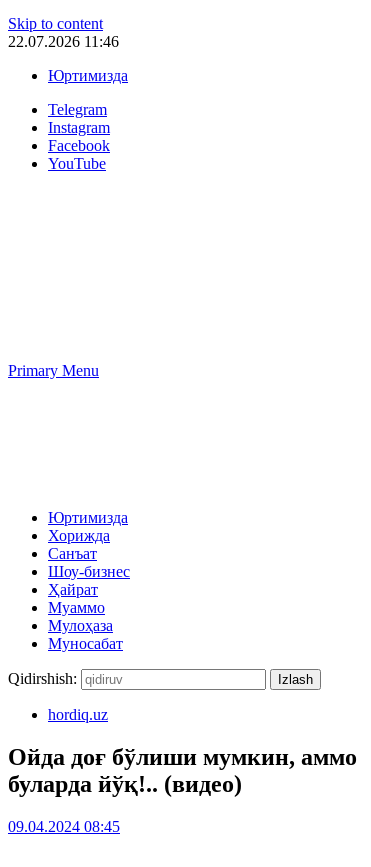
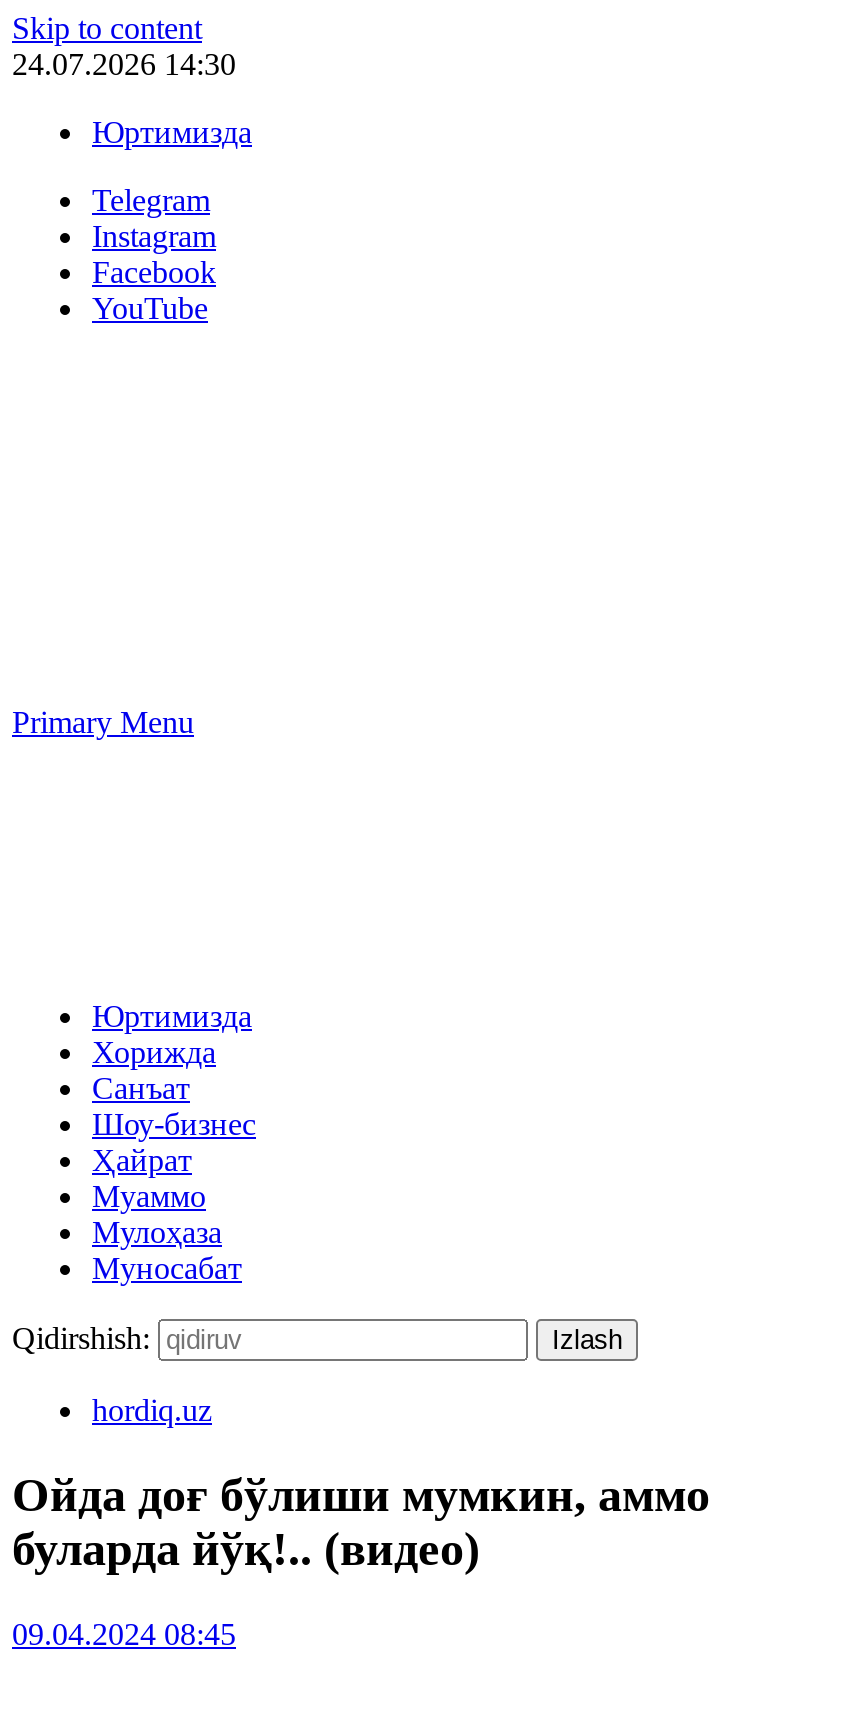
[8,33,119,50] 22.07.2026 11:46 -> [12,47,236,81] 24.07.2026 14:30

